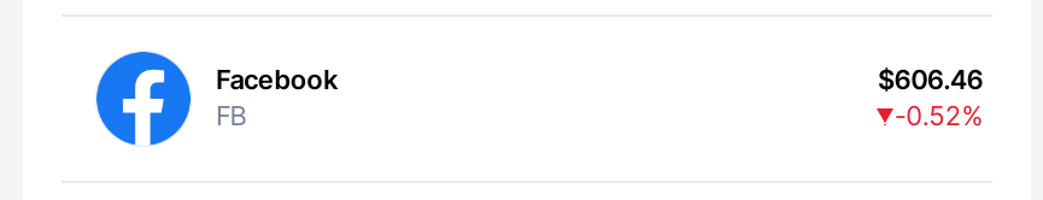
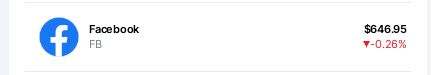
[878,63,983,97] $606.46 -> [363,22,407,36] $646.95
[894,100,983,133] -0.52% -> [370,37,407,51] -0.26%

